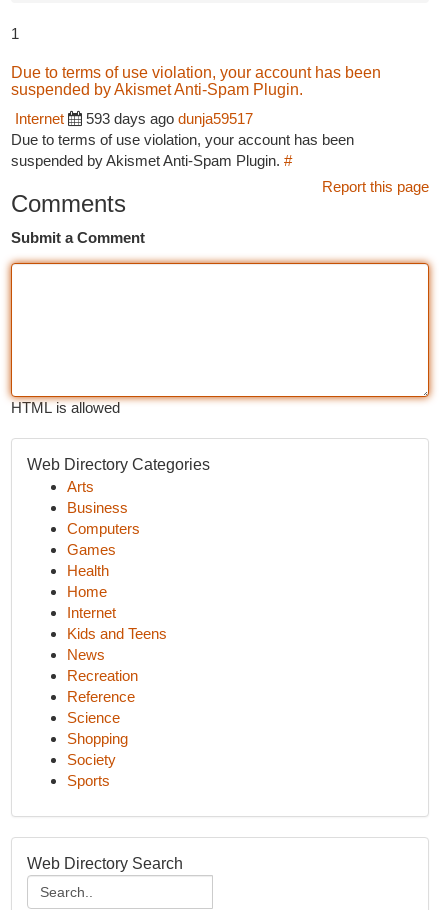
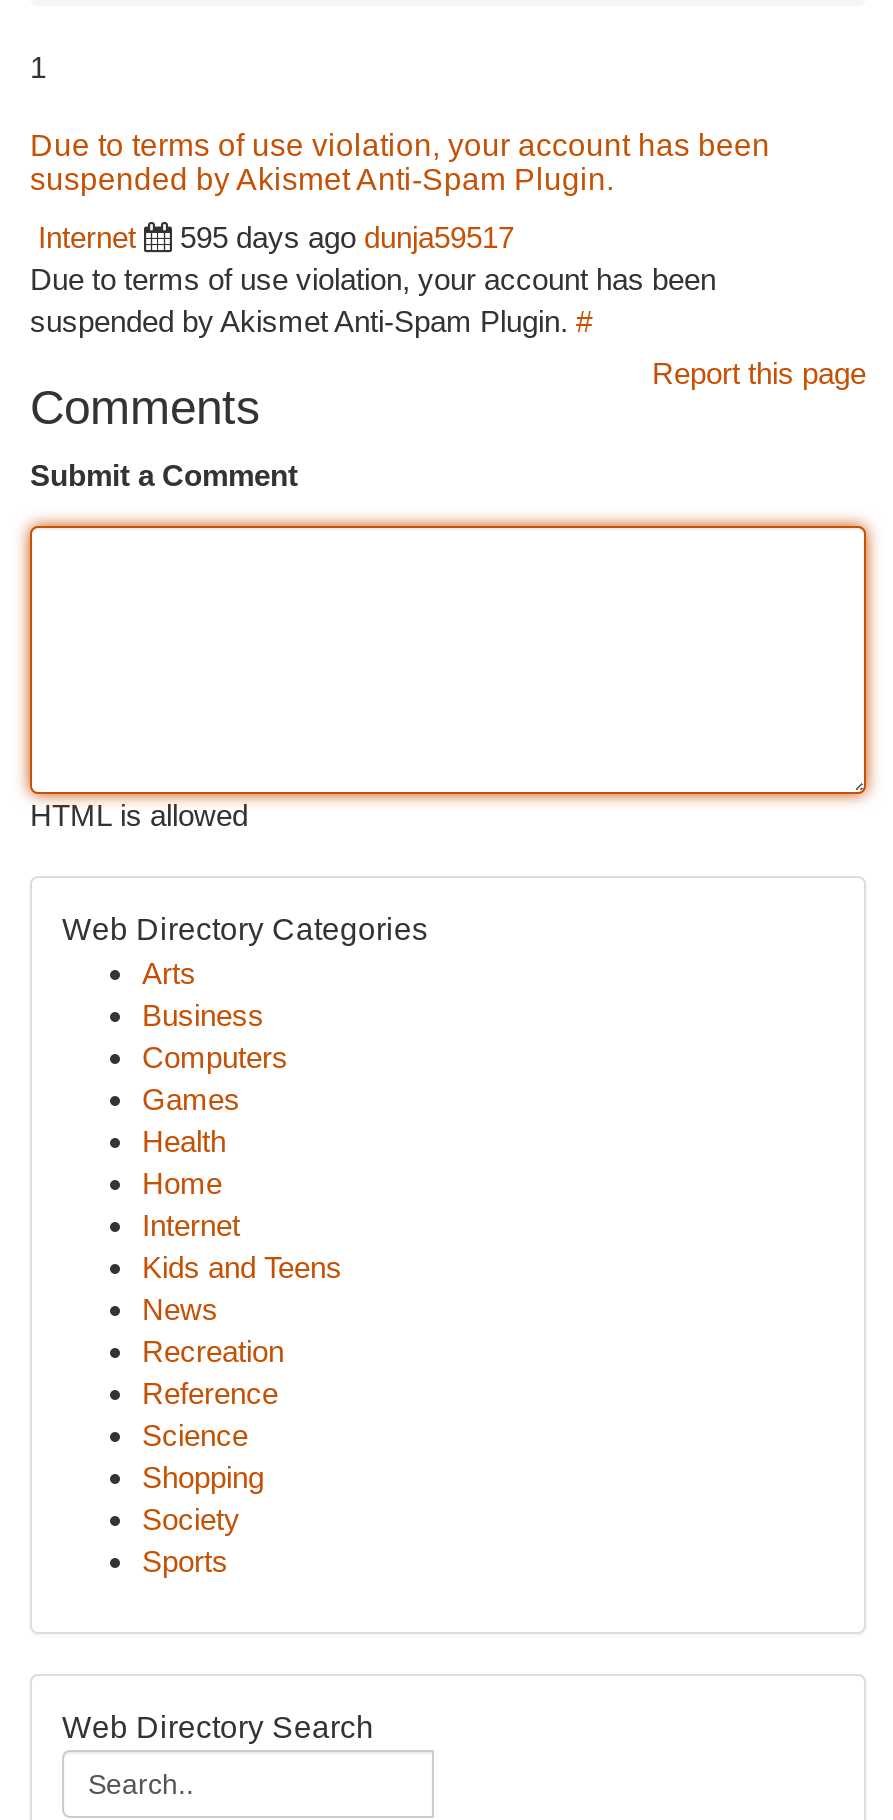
[86,110,253,127] 593 days ago dunja59517 -> [180,220,514,254] 595 days ago dunja59517

